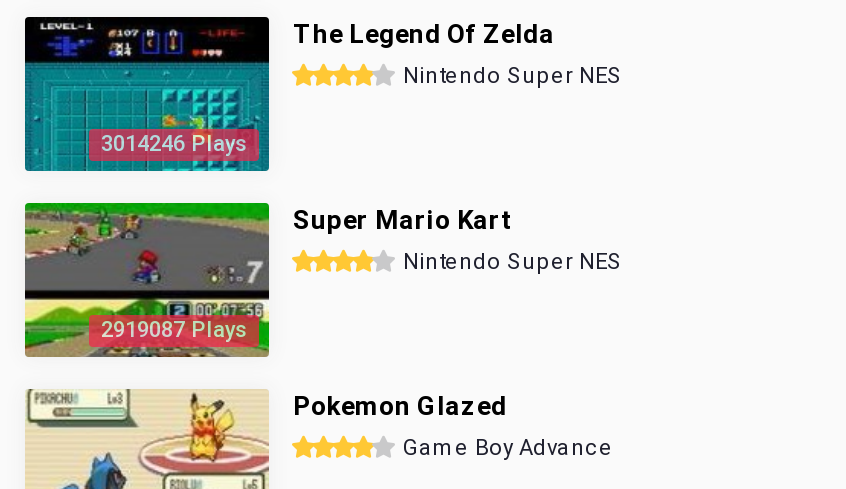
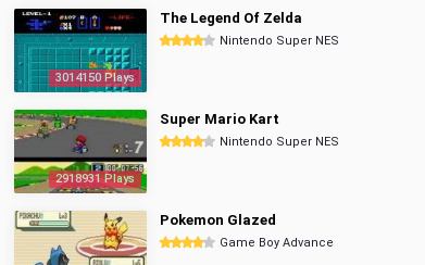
[101,131,247,157] 3014246 Plays -> [55,71,135,85] 3014150 Plays
[101,317,247,343] 2919087 Plays -> [55,172,135,186] 2918931 Plays

